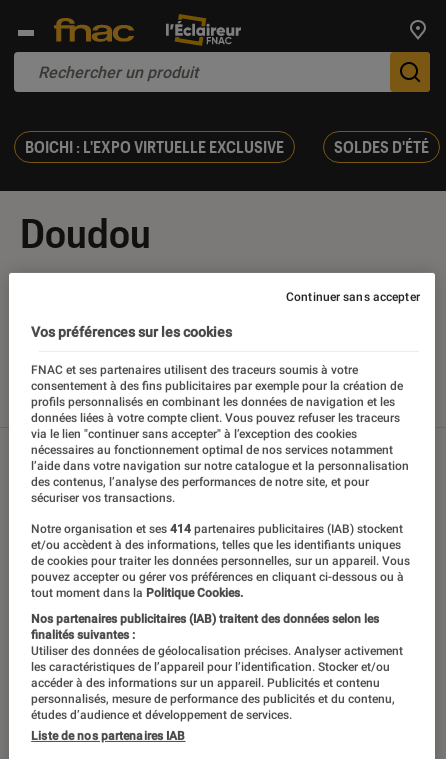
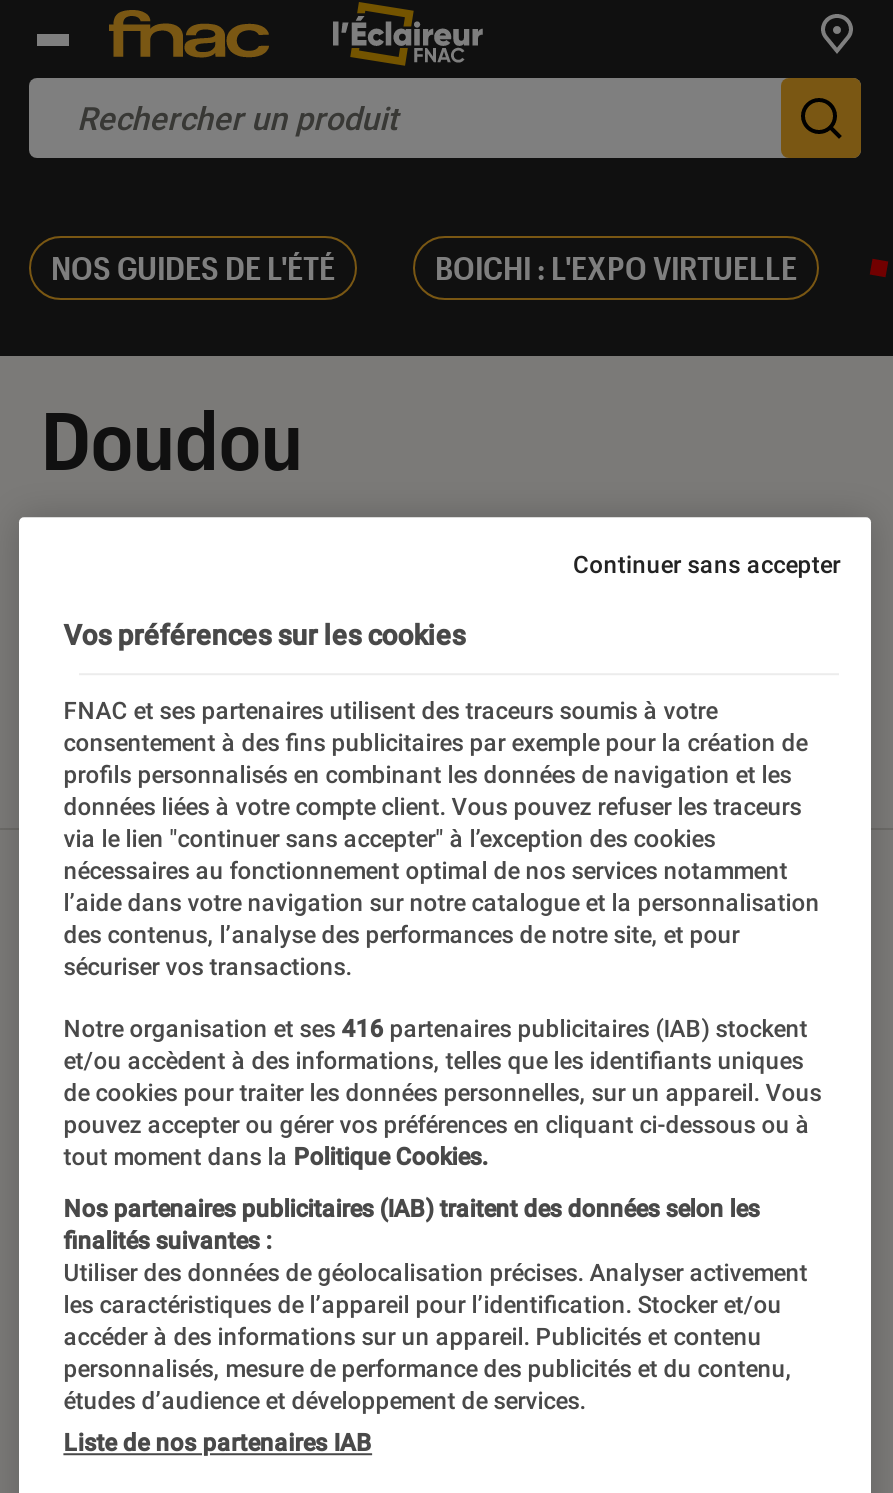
[25,137,429,156] BOICHI : L'EXPO VIRTUELLE EXCLUSIVE | SOLDES D'ÉTÉ -> [51,248,797,286] NOS GUIDES DE L'ÉTÉ | BOICHI : L'EXPO VIRTUELLE
[31,522,403,536] Notre organisation et ses 414 partenaires publicitaires (IAB) stockent -> [63,1015,807,1043] Notre organisation et ses 416 partenaires publicitaires (IAB) stockent

